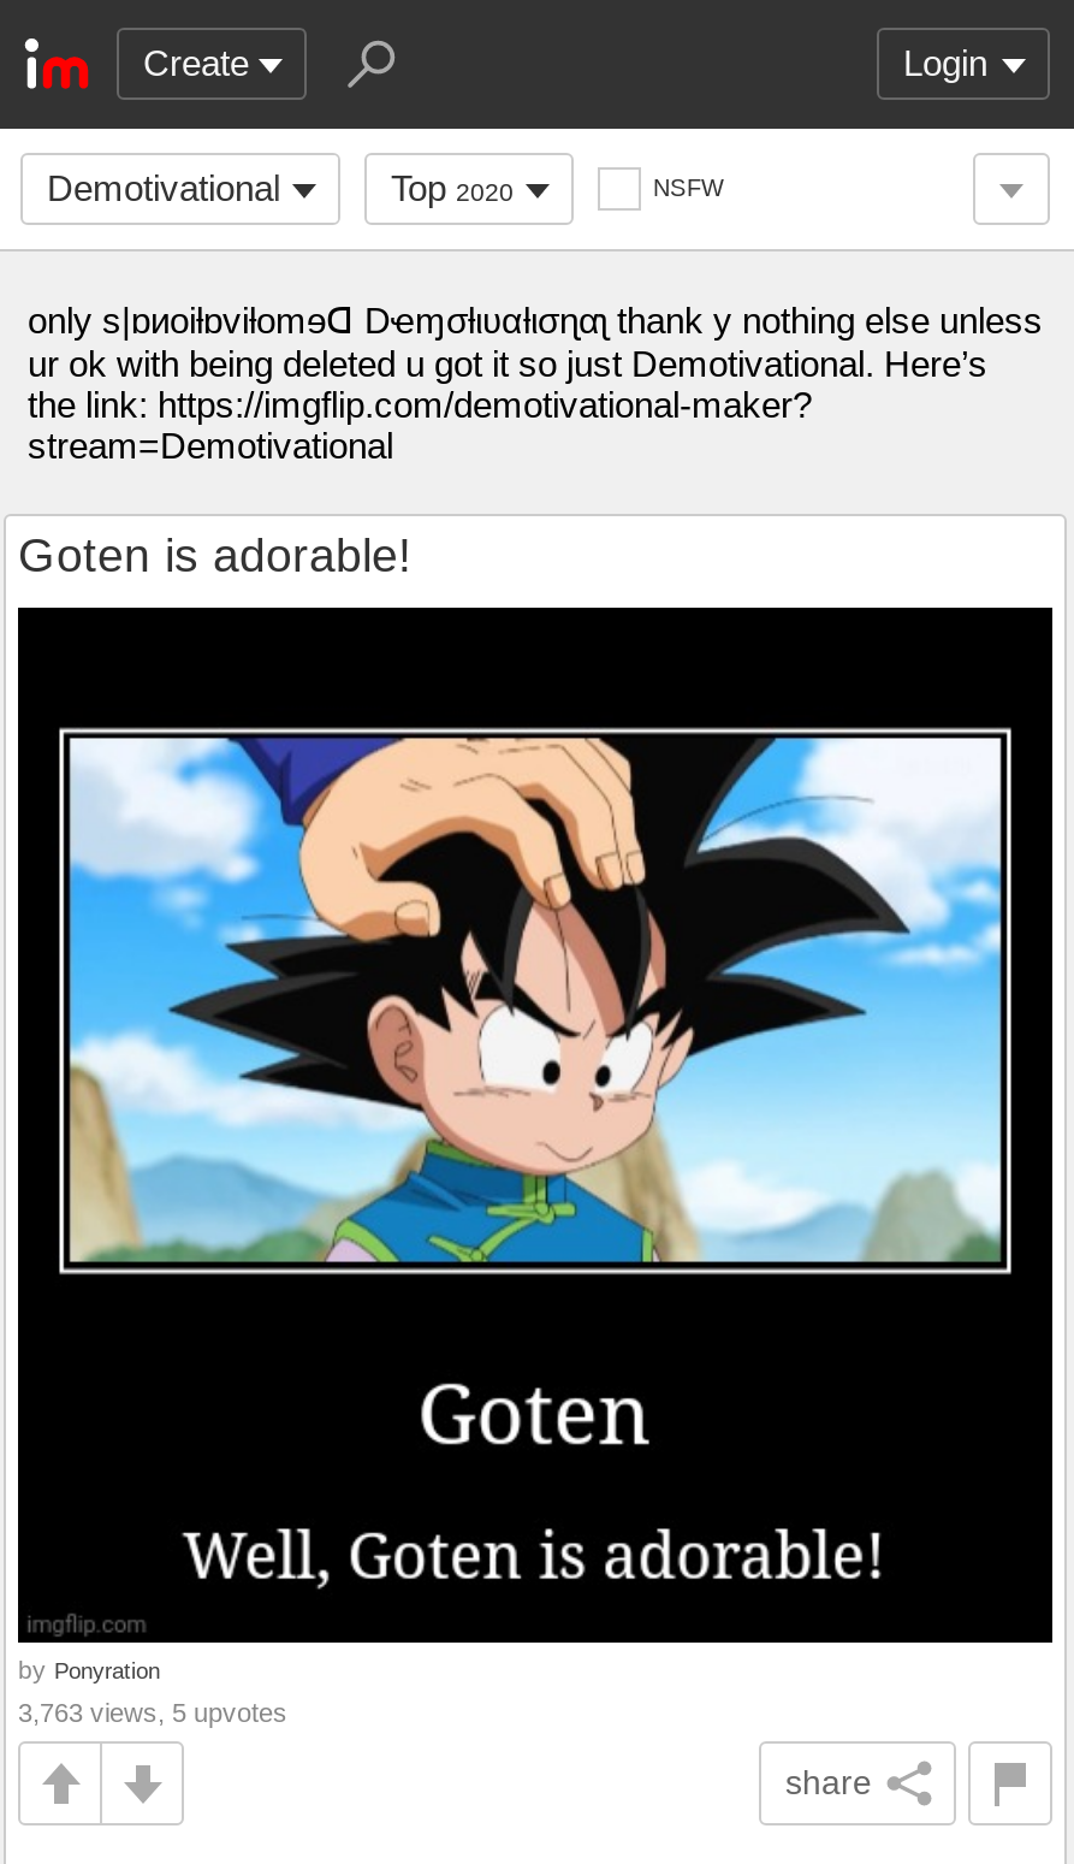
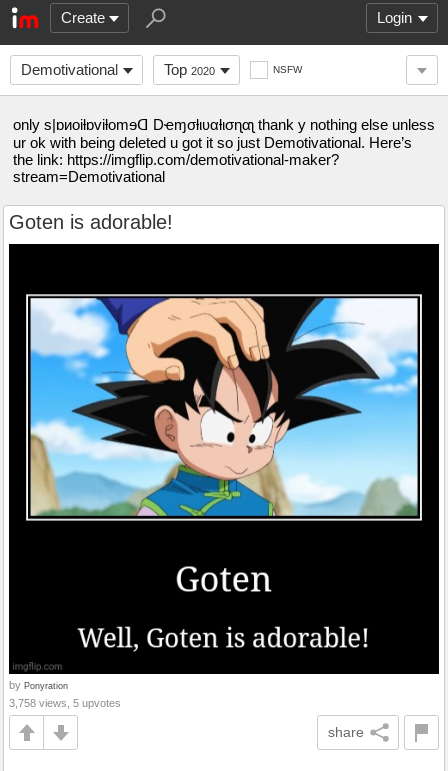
[18,1698,287,1727] 3,763 views, 5 upvotes -> [9,697,121,709] 3,758 views, 5 upvotes

